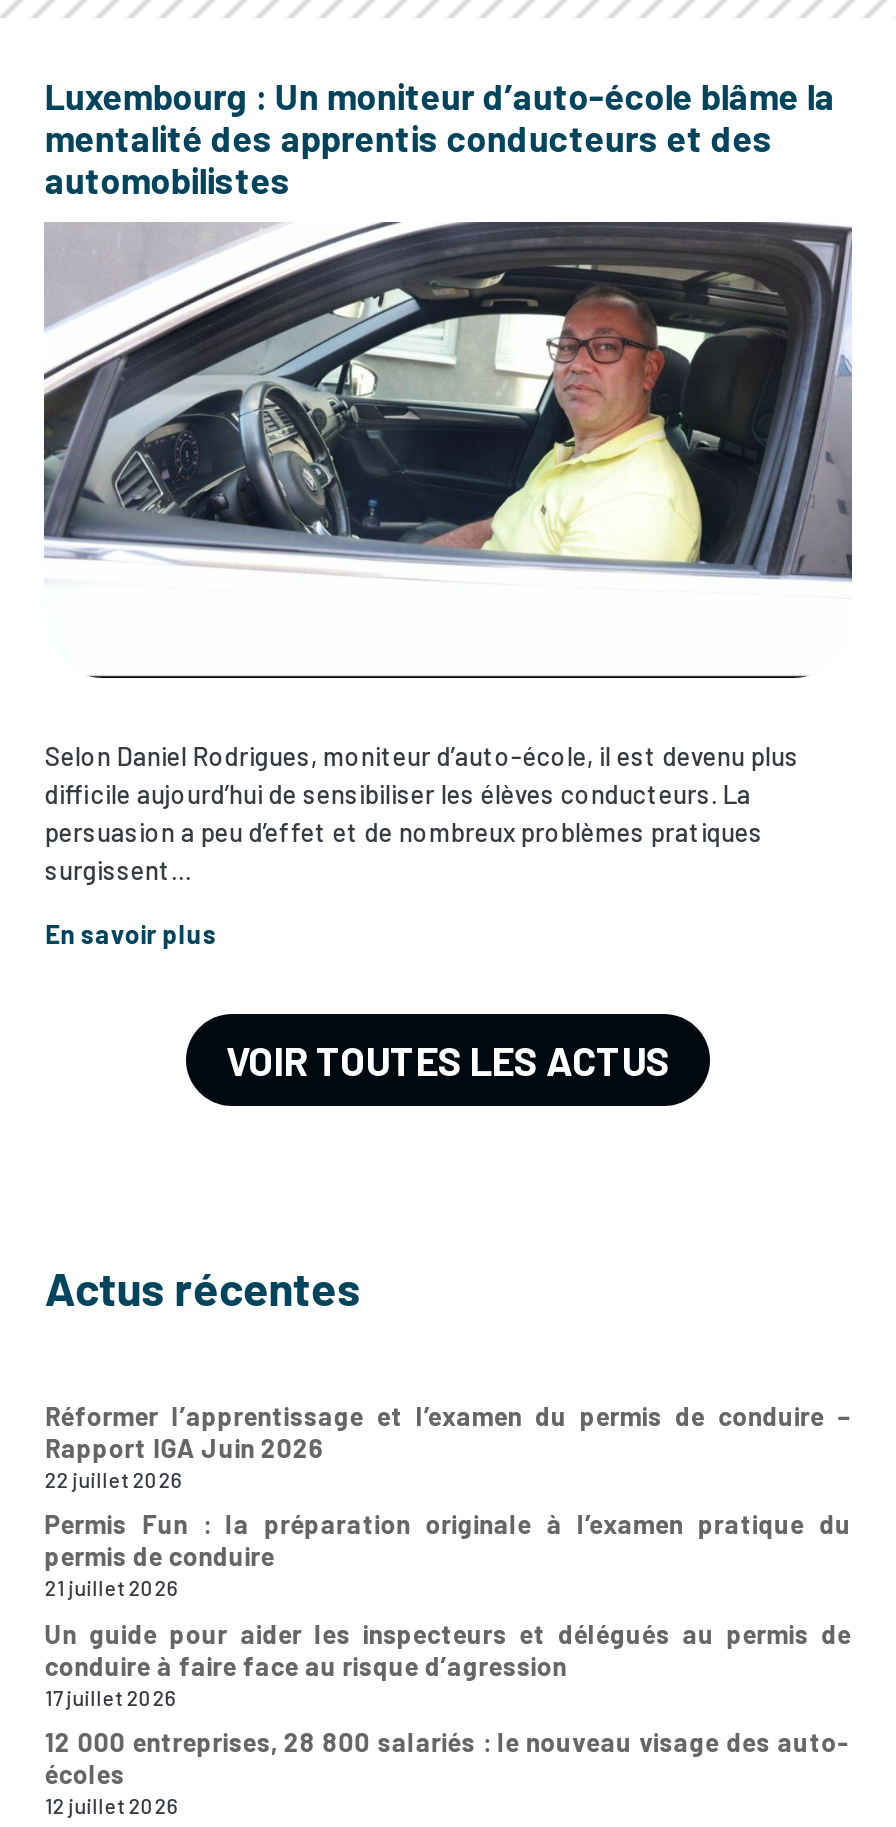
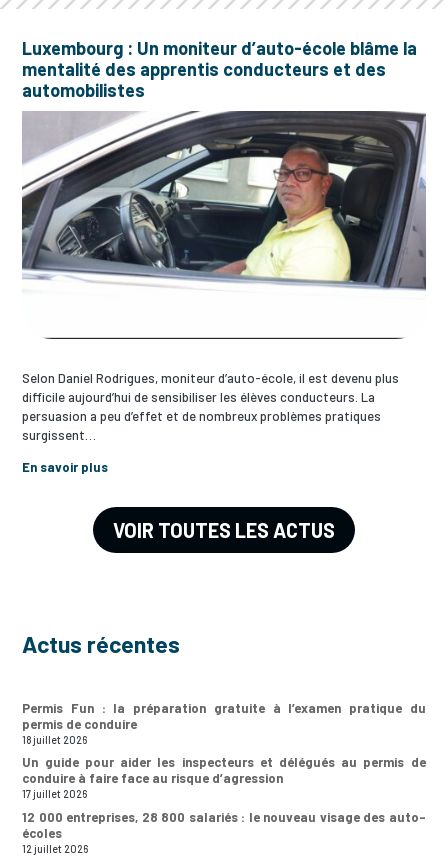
[45,1400,851,1540] Réformer l’apprentissage et l’examen du permis de conduire – | Rapport IGA Juin 2026 | 22 juillet 2026 | Permis Fun : la préparation originale à l’examen pratique du -> [22,700,426,716] Permis Fun : la préparation gratuite à l’examen pratique du
[45,1574,177,1600] 21 juillet 2026 -> [22,733,87,746] 18 juillet 2026

